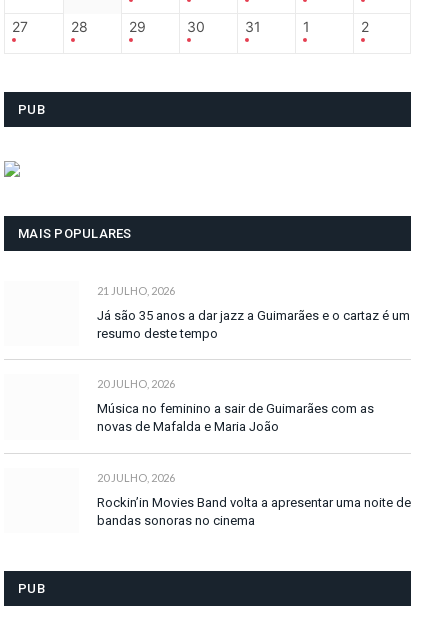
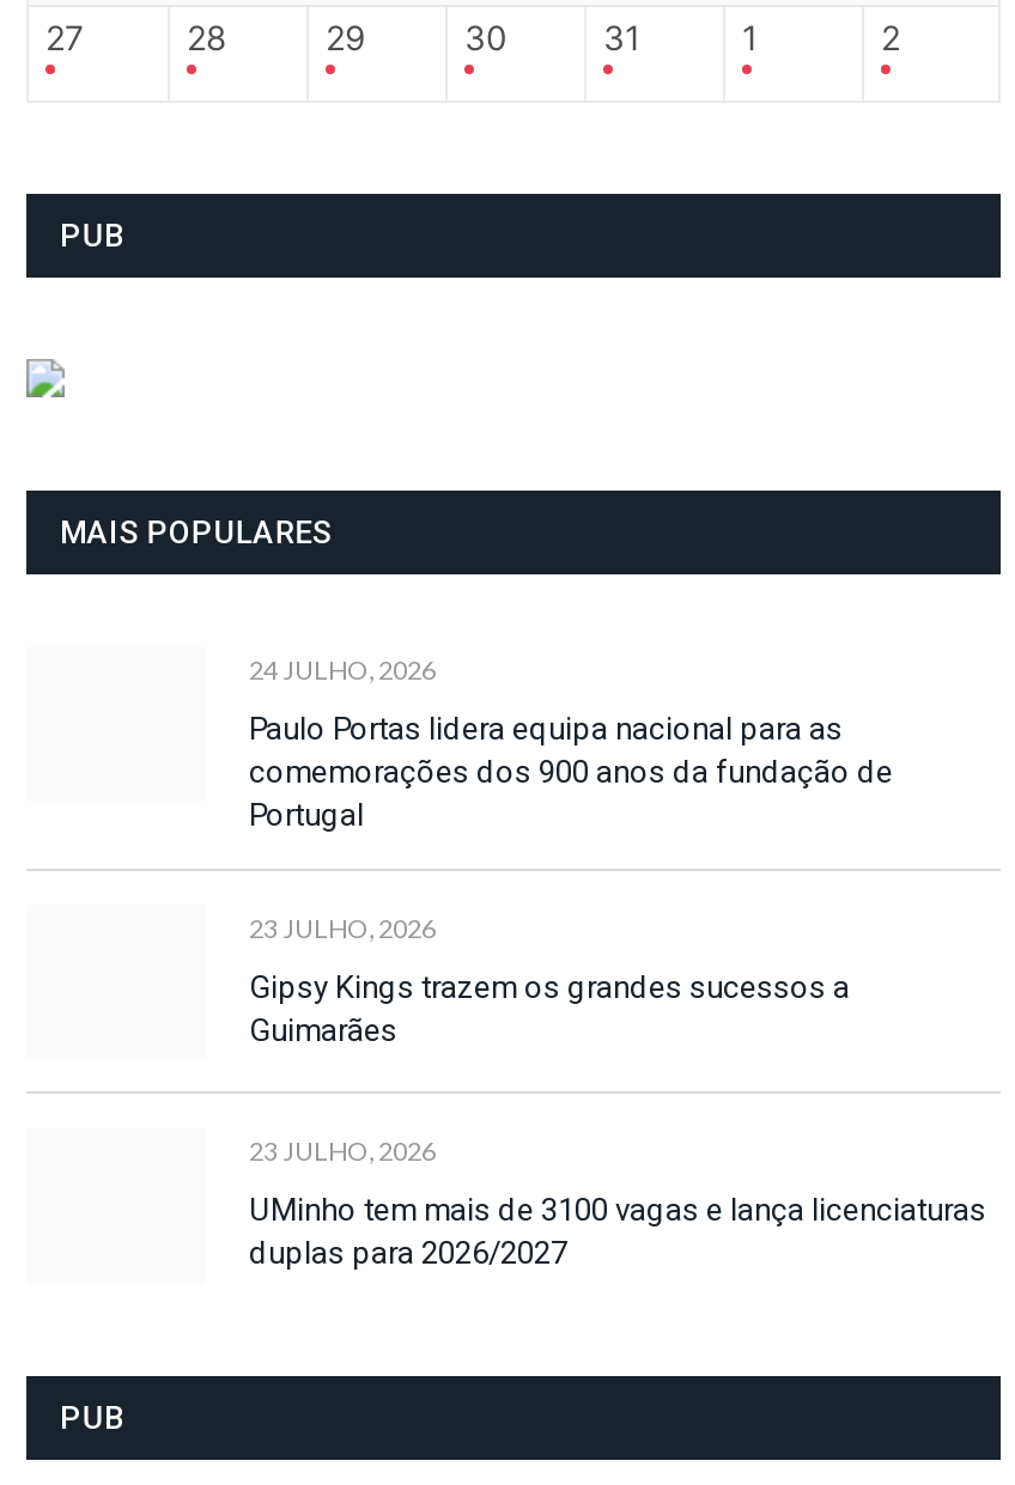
[97,284,175,297] 21 JULHO, 2026 -> [249,653,436,684] 24 JULHO, 2026
[97,308,410,341] Já são 35 anos a dar jazz a Guimarães e o cartaz é um | resumo deste tempo -> [249,711,893,833] Paulo Portas lidera equipa nacional para as | comemorações dos 900 anos da fundação de | Portugal
[97,377,175,390] 20 JULHO, 2026 -> [249,912,436,943] 23 JULHO, 2026
[97,401,374,434] Música no feminino a sair de Guimarães com as | novas de Mafalda e Maria João -> [249,969,850,1048] Gipsy Kings trazem os grandes sucessos a | Guimarães
[97,471,175,484] 20 JULHO, 2026 -> [249,1135,436,1166] 23 JULHO, 2026
[97,495,411,528] Rockin’in Movies Band volta a apresentar uma noite de | bandas sonoras no cinema -> [249,1193,986,1272] UMinho tem mais de 3100 vagas e lança licenciaturas | duplas para 2026/2027

